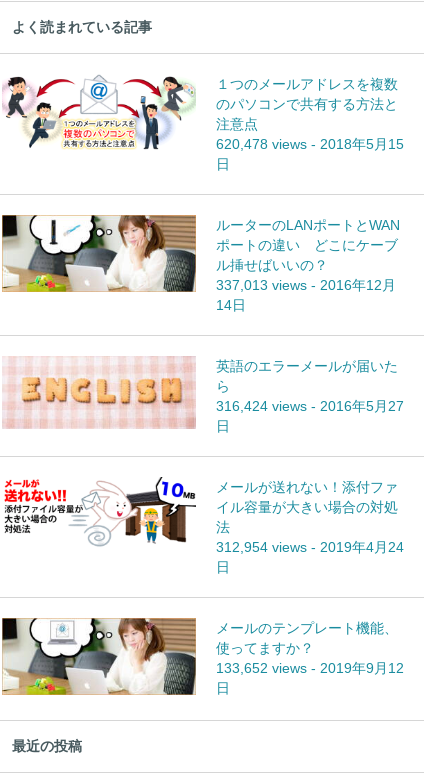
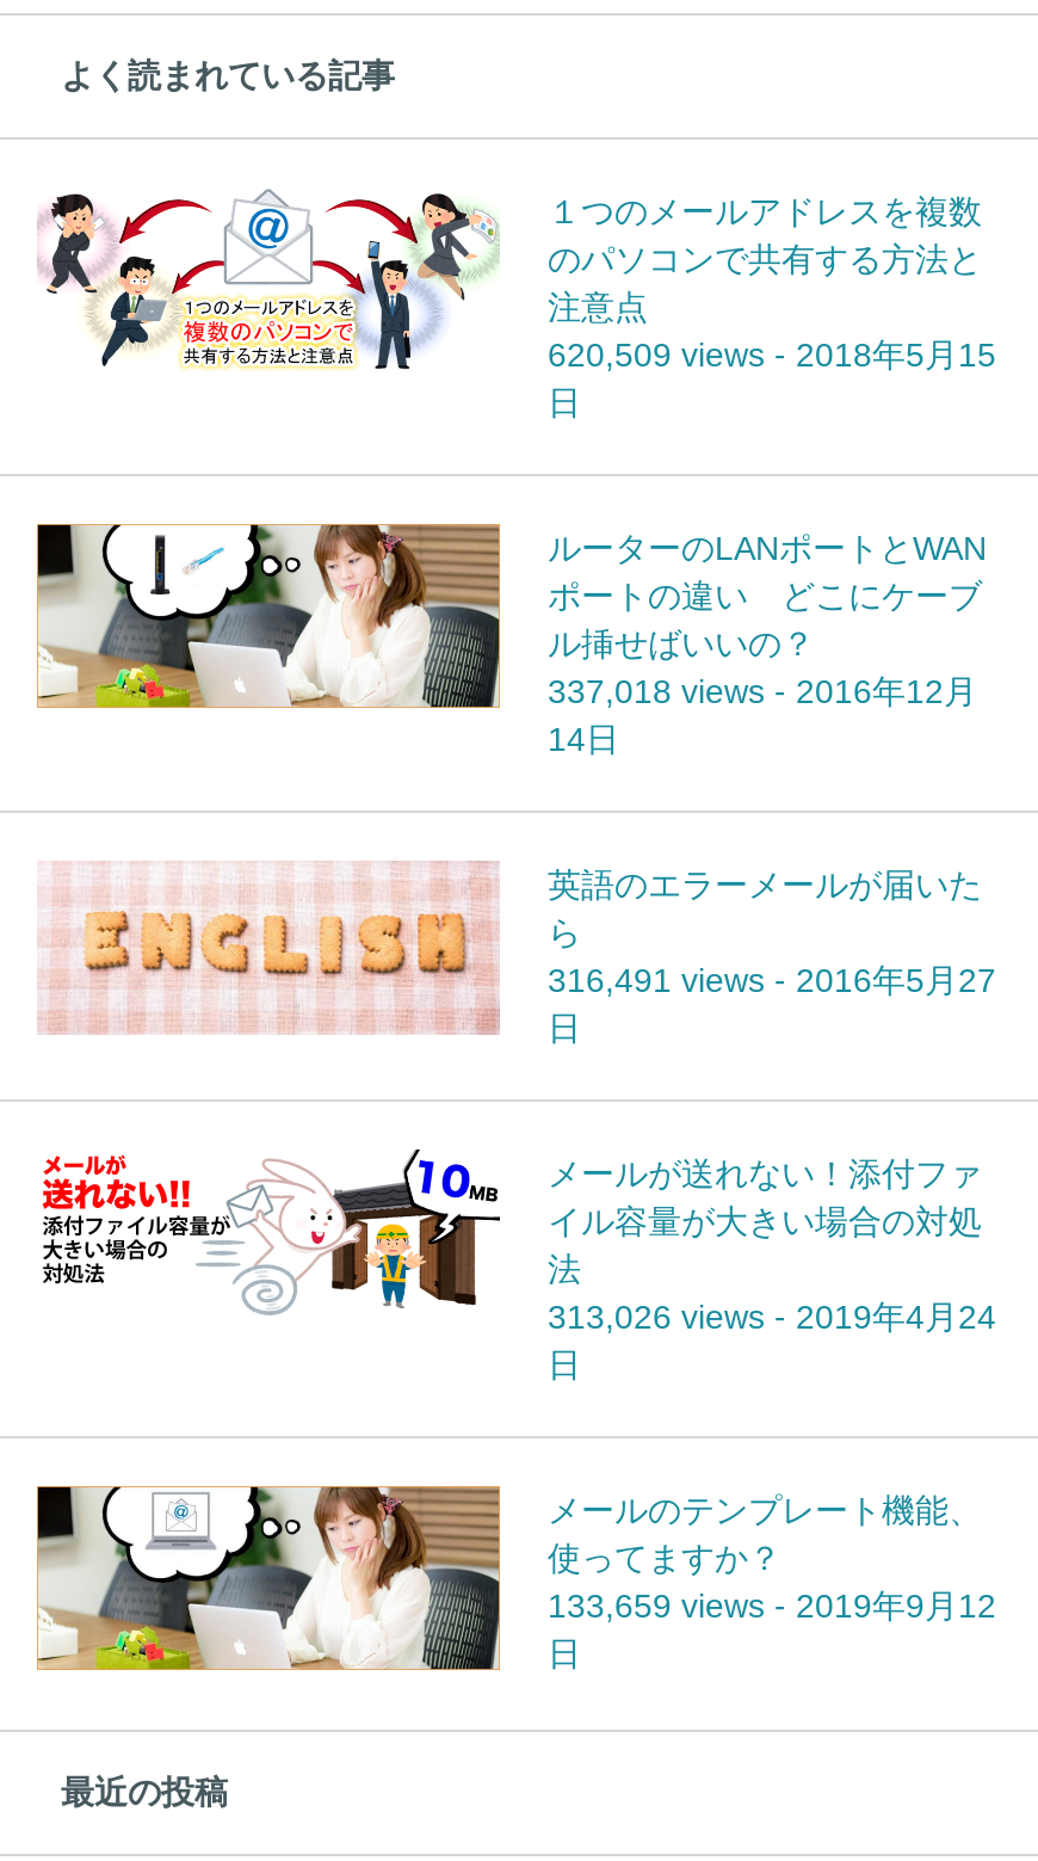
[216,136,404,152] 620,478 views - 2018年5月15 -> [548,336,996,374] 620,509 views - 2018年5月15
[216,277,396,293] 337,013 views - 2016年12月 -> [548,673,977,711] 337,018 views - 2016年12月
[216,398,404,414] 316,424 views - 2016年5月27 -> [548,962,996,1000] 316,491 views - 2016年5月27
[216,539,404,555] 312,954 views - 2019年4月24 -> [548,1298,996,1336] 313,026 views - 2019年4月24
[216,660,404,676] 133,652 views - 2019年9月12 -> [548,1587,996,1625] 133,659 views - 2019年9月12

